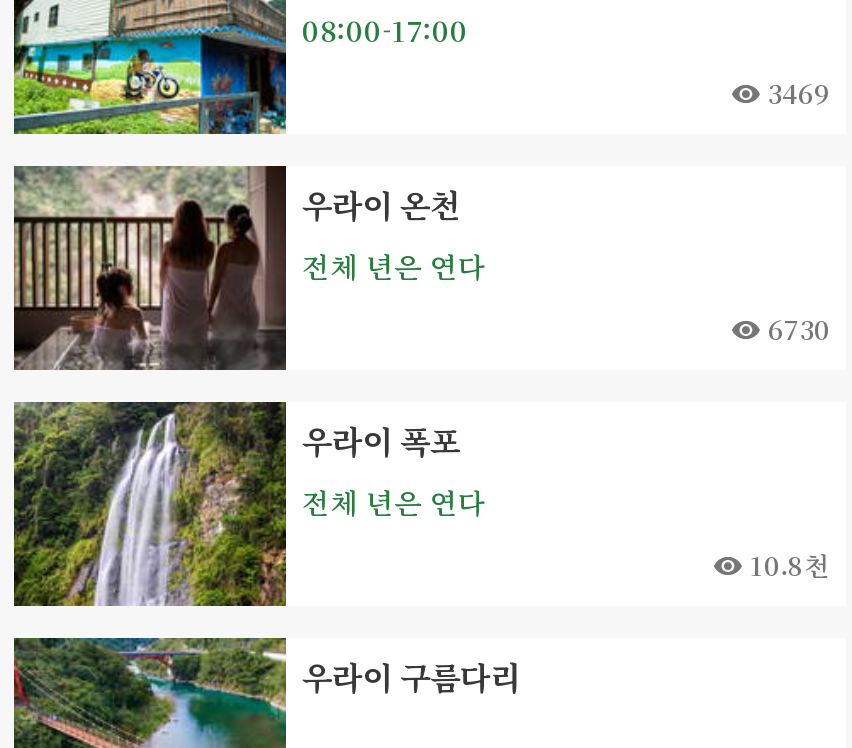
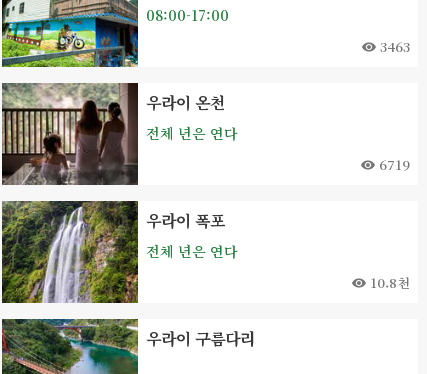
[768,74,830,112] 3469 -> [380,37,410,56] 3463
[768,310,830,348] 6730 -> [379,155,410,174] 6719

